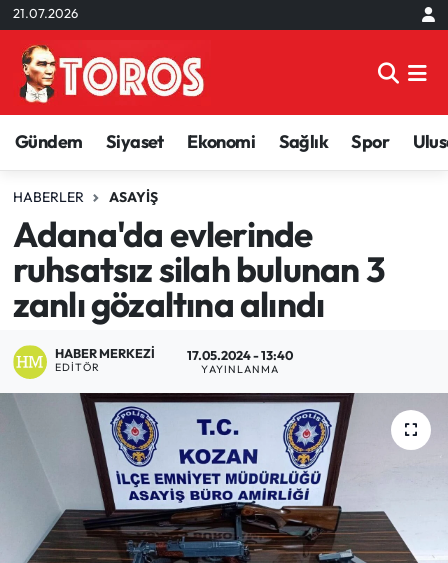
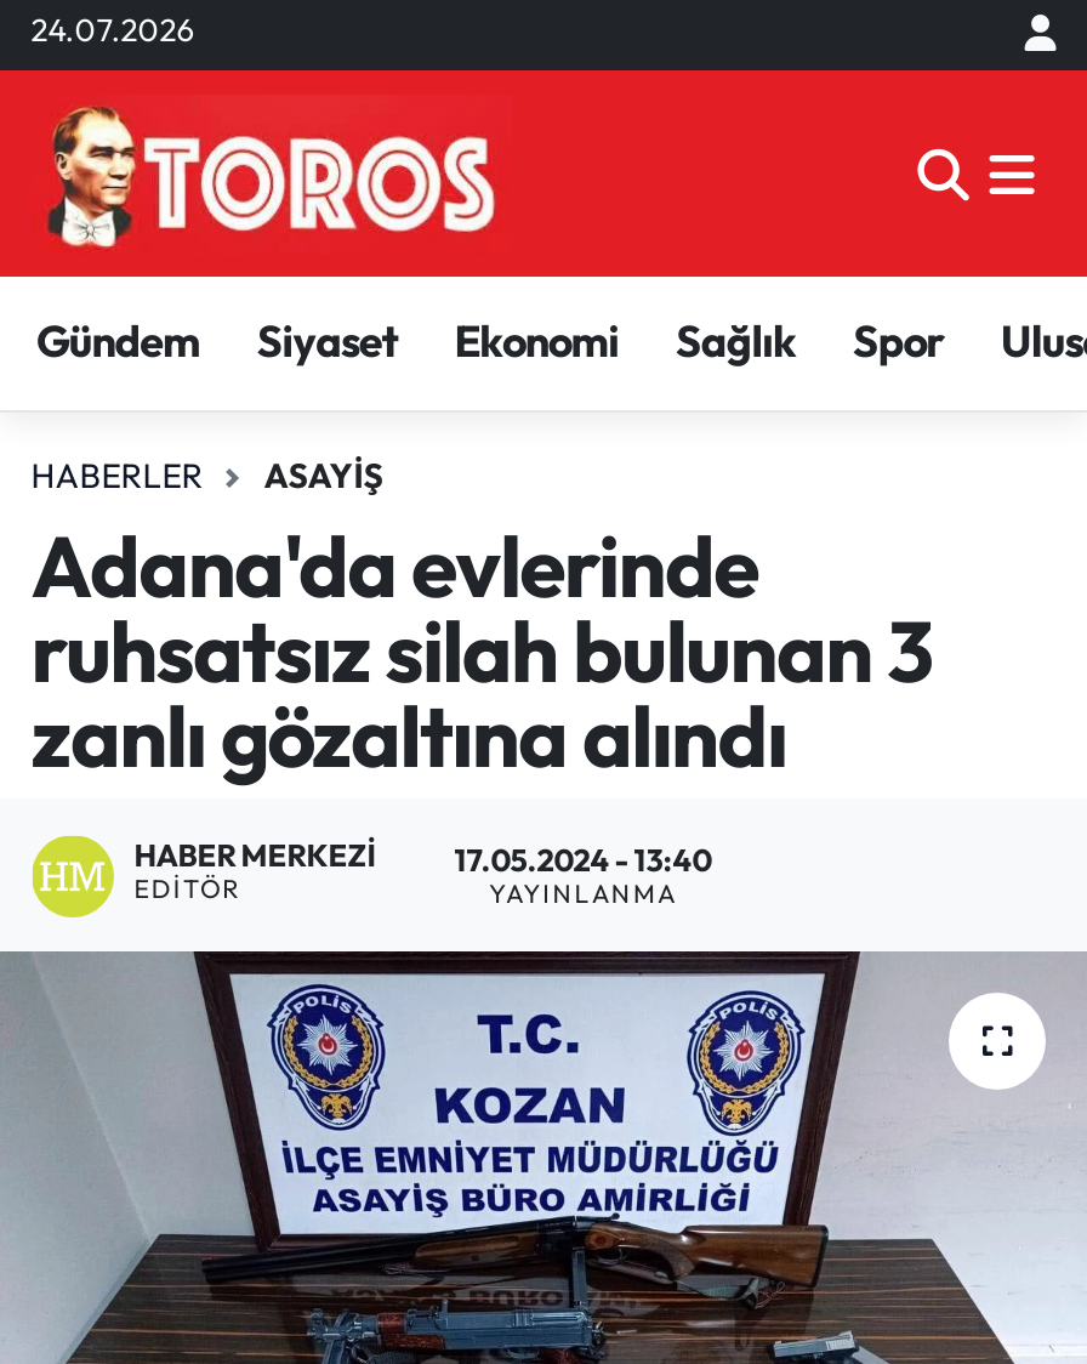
[13,5,78,21] 21.07.2026 -> [31,10,194,49] 24.07.2026

